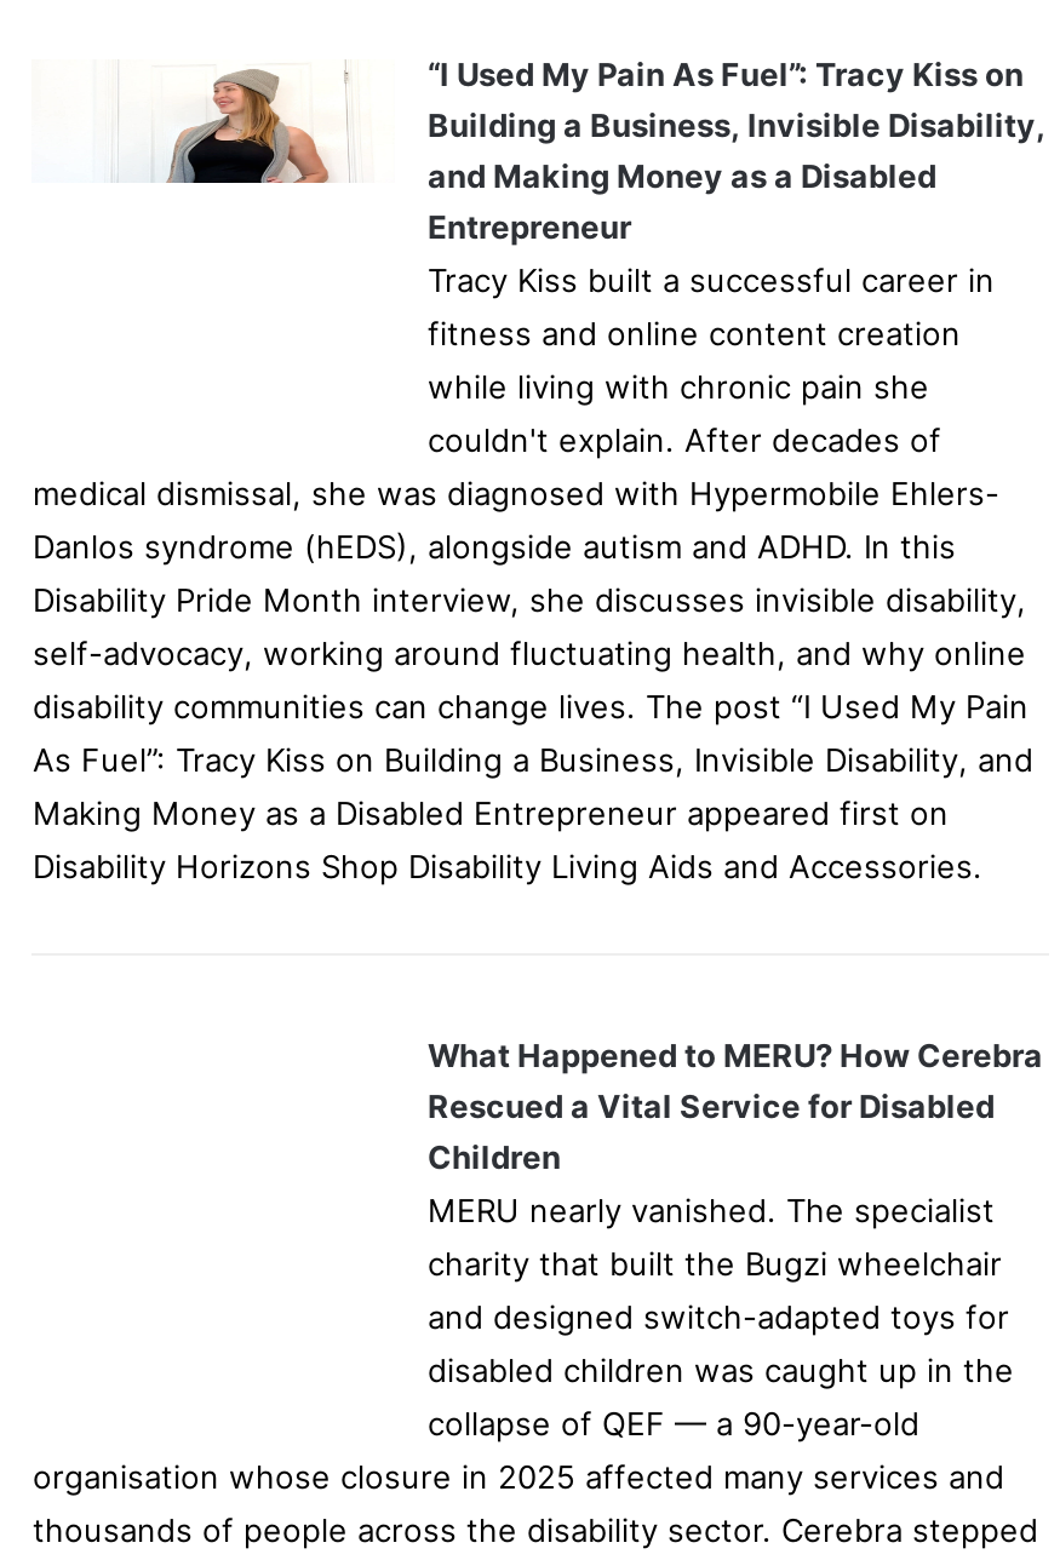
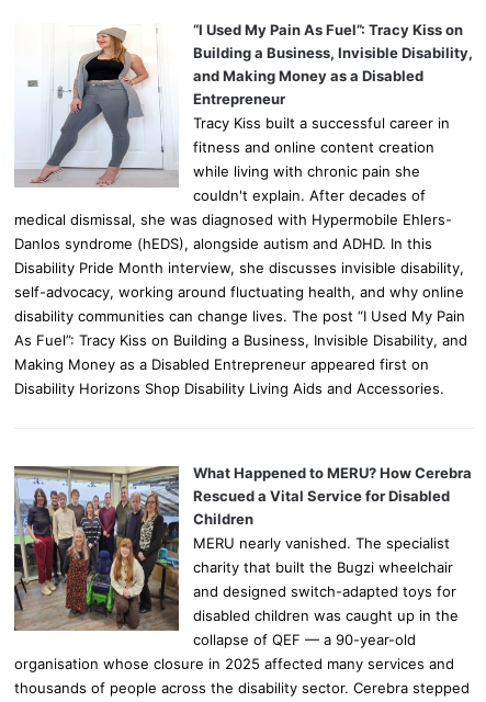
none -> [14,78,179,188] [image]
none -> [13,465,180,632] [image]

